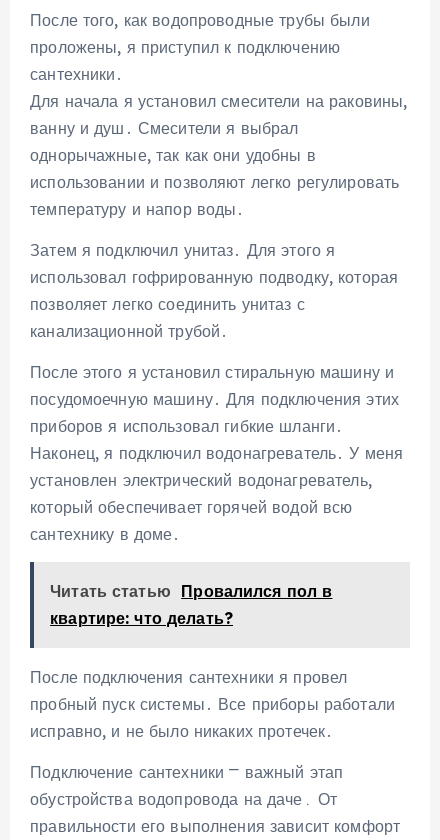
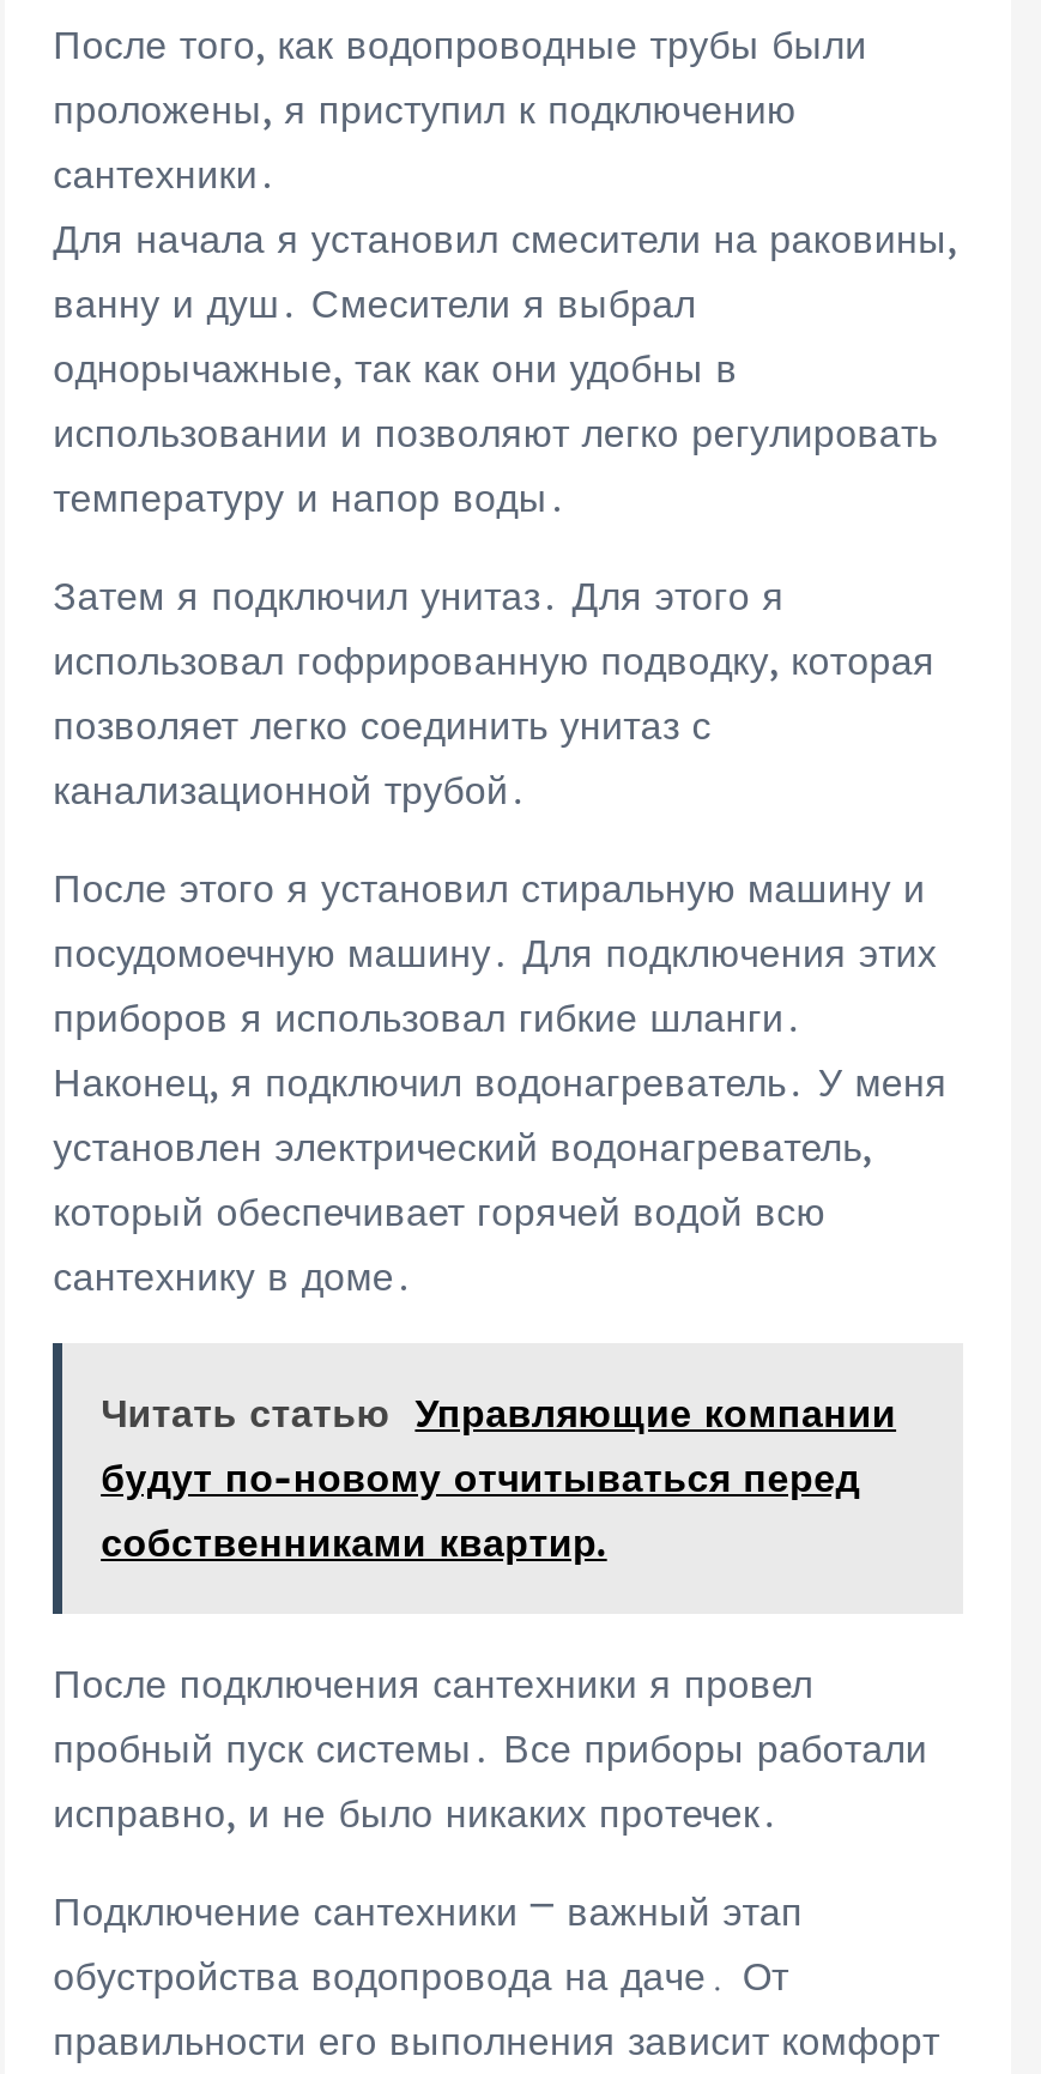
[50,581,332,628] Читать статью Провалился пол в | квартире: что делать? -> [101,1388,896,1565] Читать статью Управляющие компании | будут по-новому отчитываться перед | собственниками квартир.

